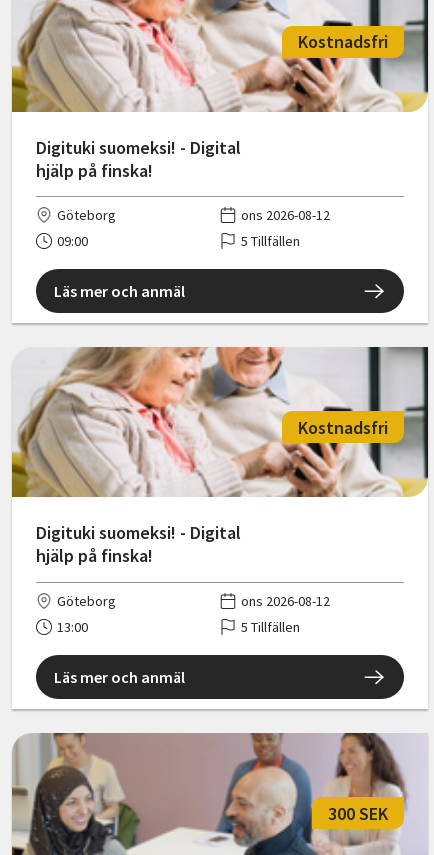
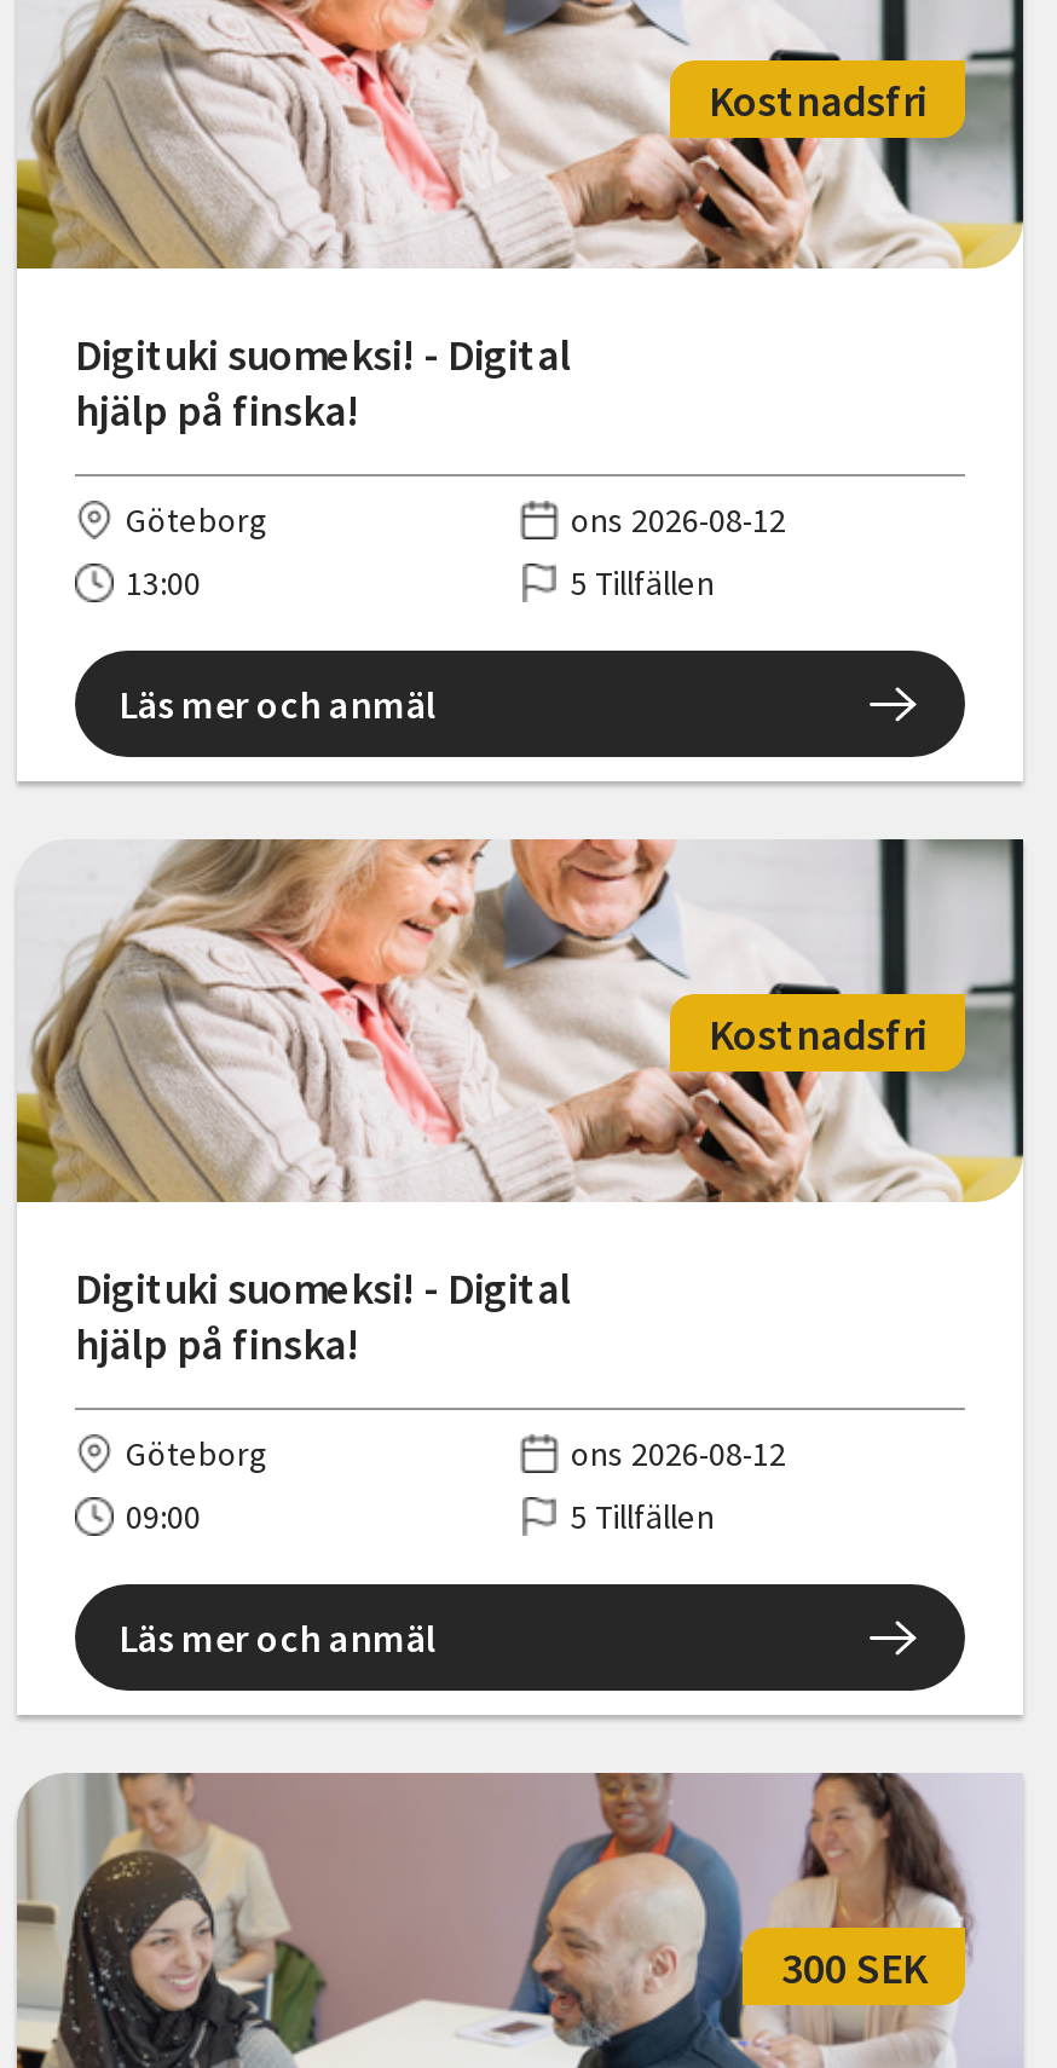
[57,232,88,250] 09:00 -> [126,562,201,606] 13:00
[57,618,88,636] 13:00 -> [126,1496,201,1539] 09:00

